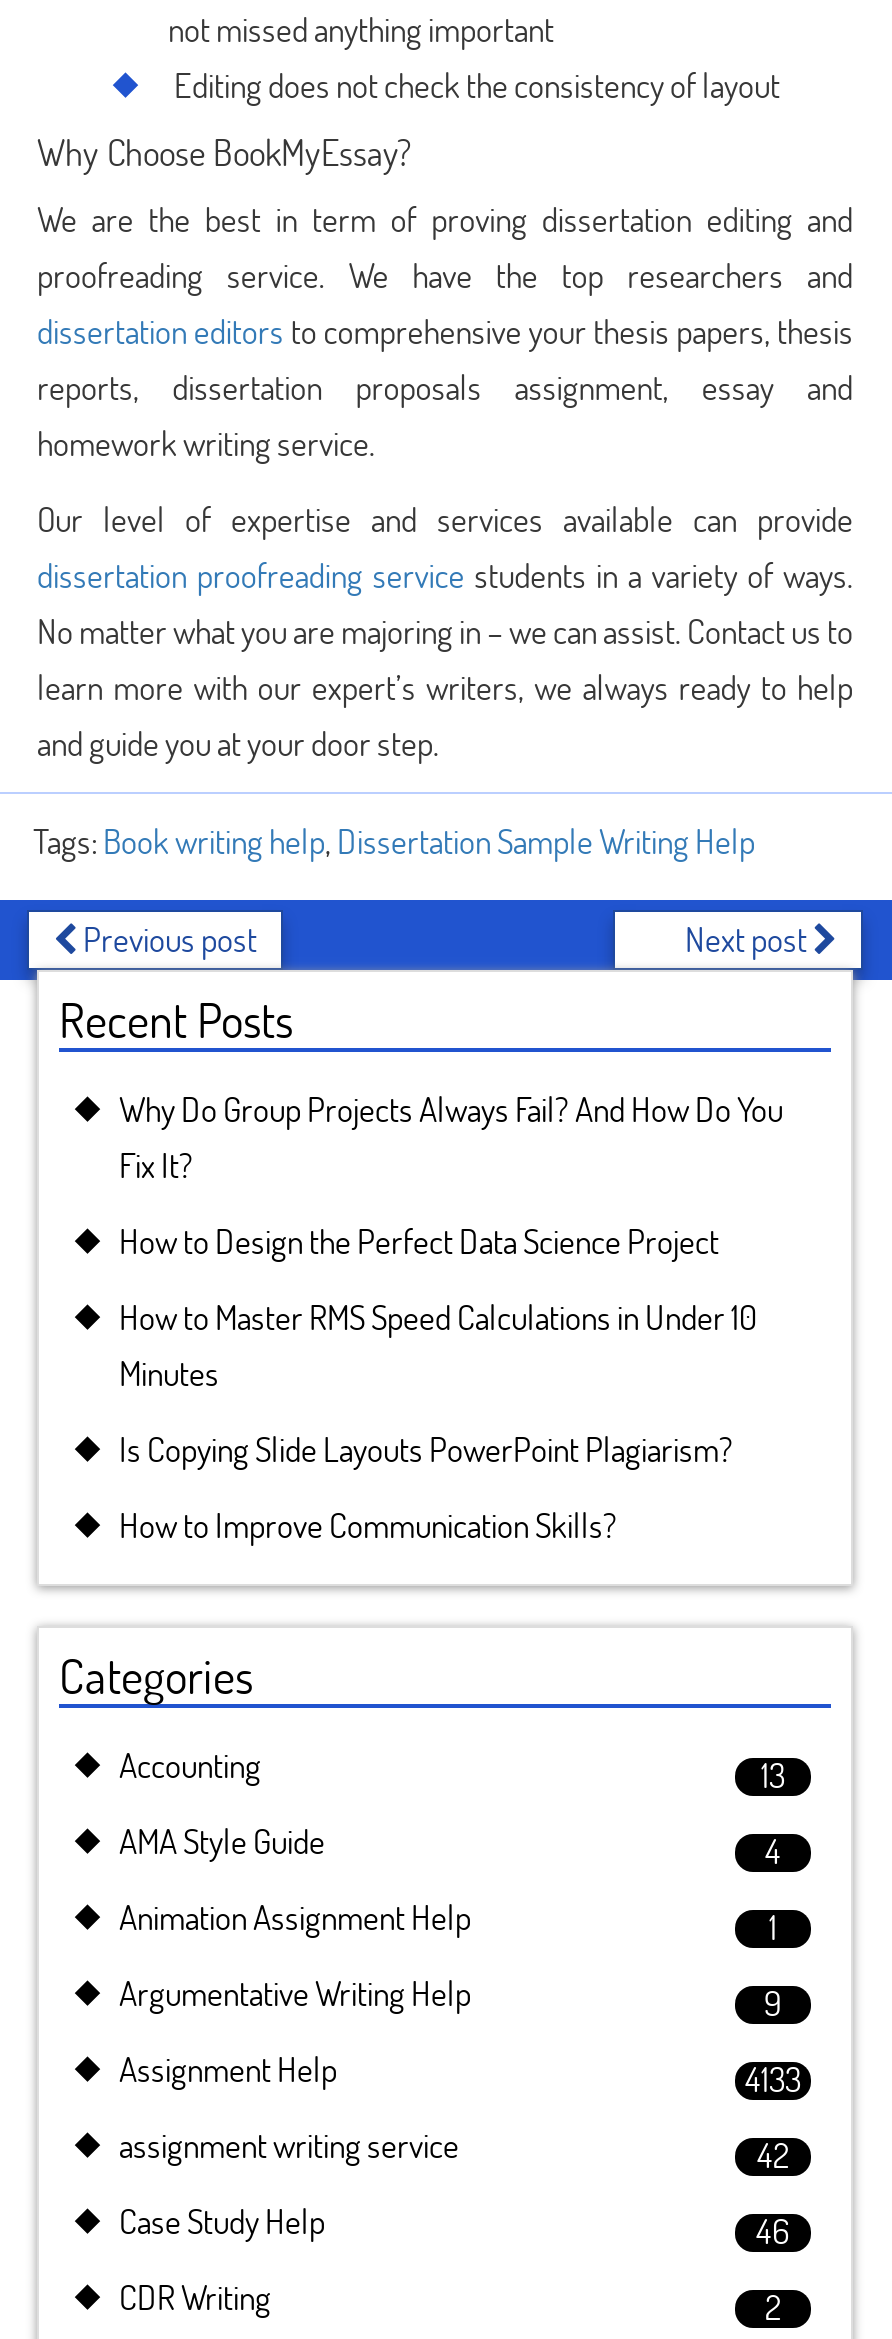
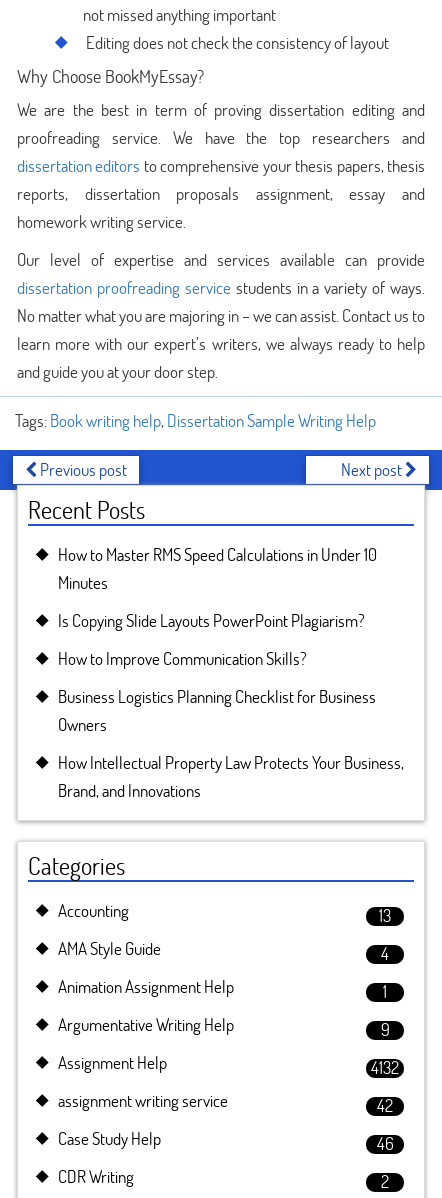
[119,1086,783,1264] Why Do Group Projects Always Fail? And How Do You | Fix It? | How to Design the Perfect Data Science Project -> none
moved [119,1294,757,1548] -> [58,543,377,670]: How to Master RMS Speed Calculations in Under 10 | Minutes | Is Copying Slide Layouts PowerPoint Plagiarism? | How to Improve Communication Skills?
none -> [58,685,404,802] Business Logistics Planning Checklist for Business | Owners | How Intellectual Property Law Protects Your Business, | Brand, and Innovations
[745,2056,801,2102] 4133 -> [371,1056,399,1079] 4132

